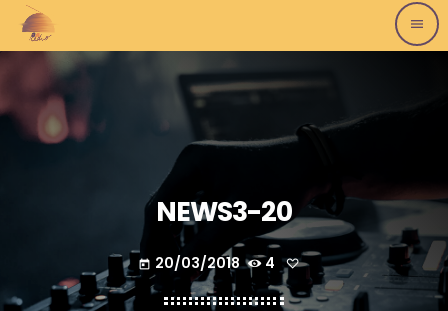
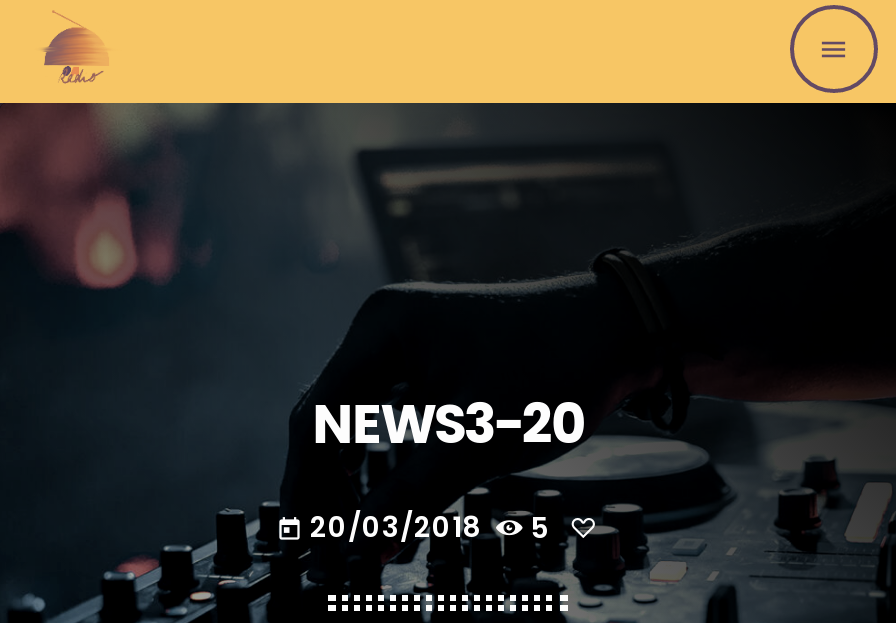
[264,253,277,273] 4 -> [530,507,554,547] 5

